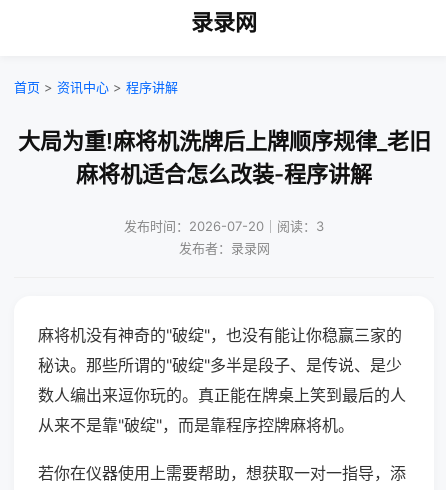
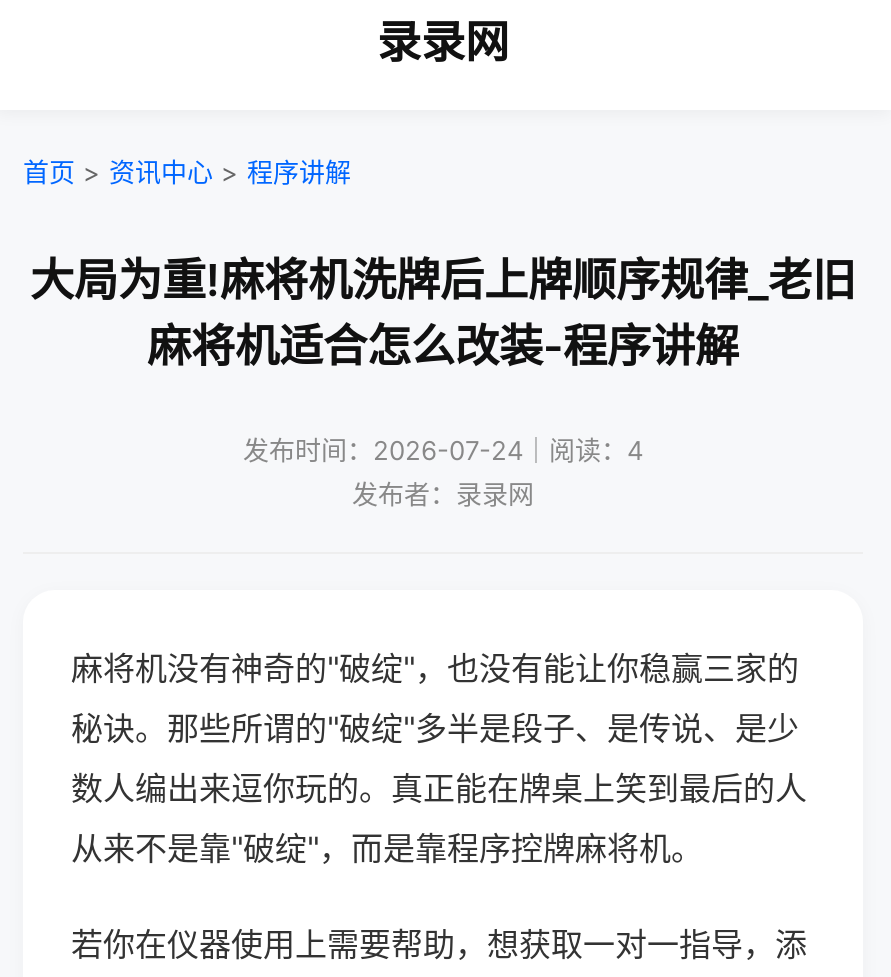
[124,218,324,234] 发布时间：2026-07-20｜阅读：3 -> [243,434,643,466] 发布时间：2026-07-24｜阅读：4

